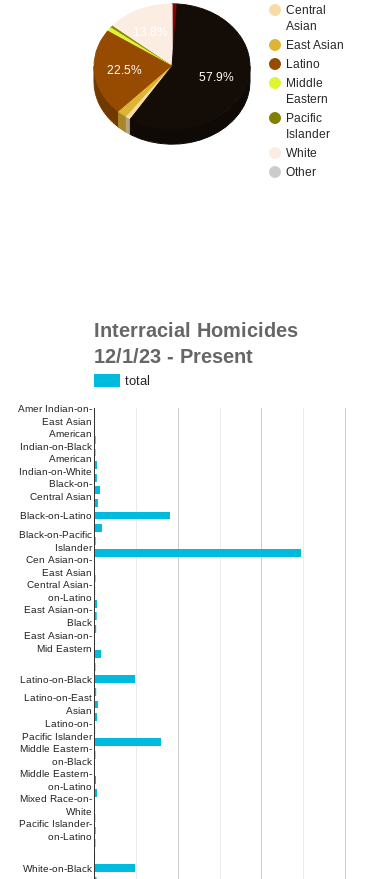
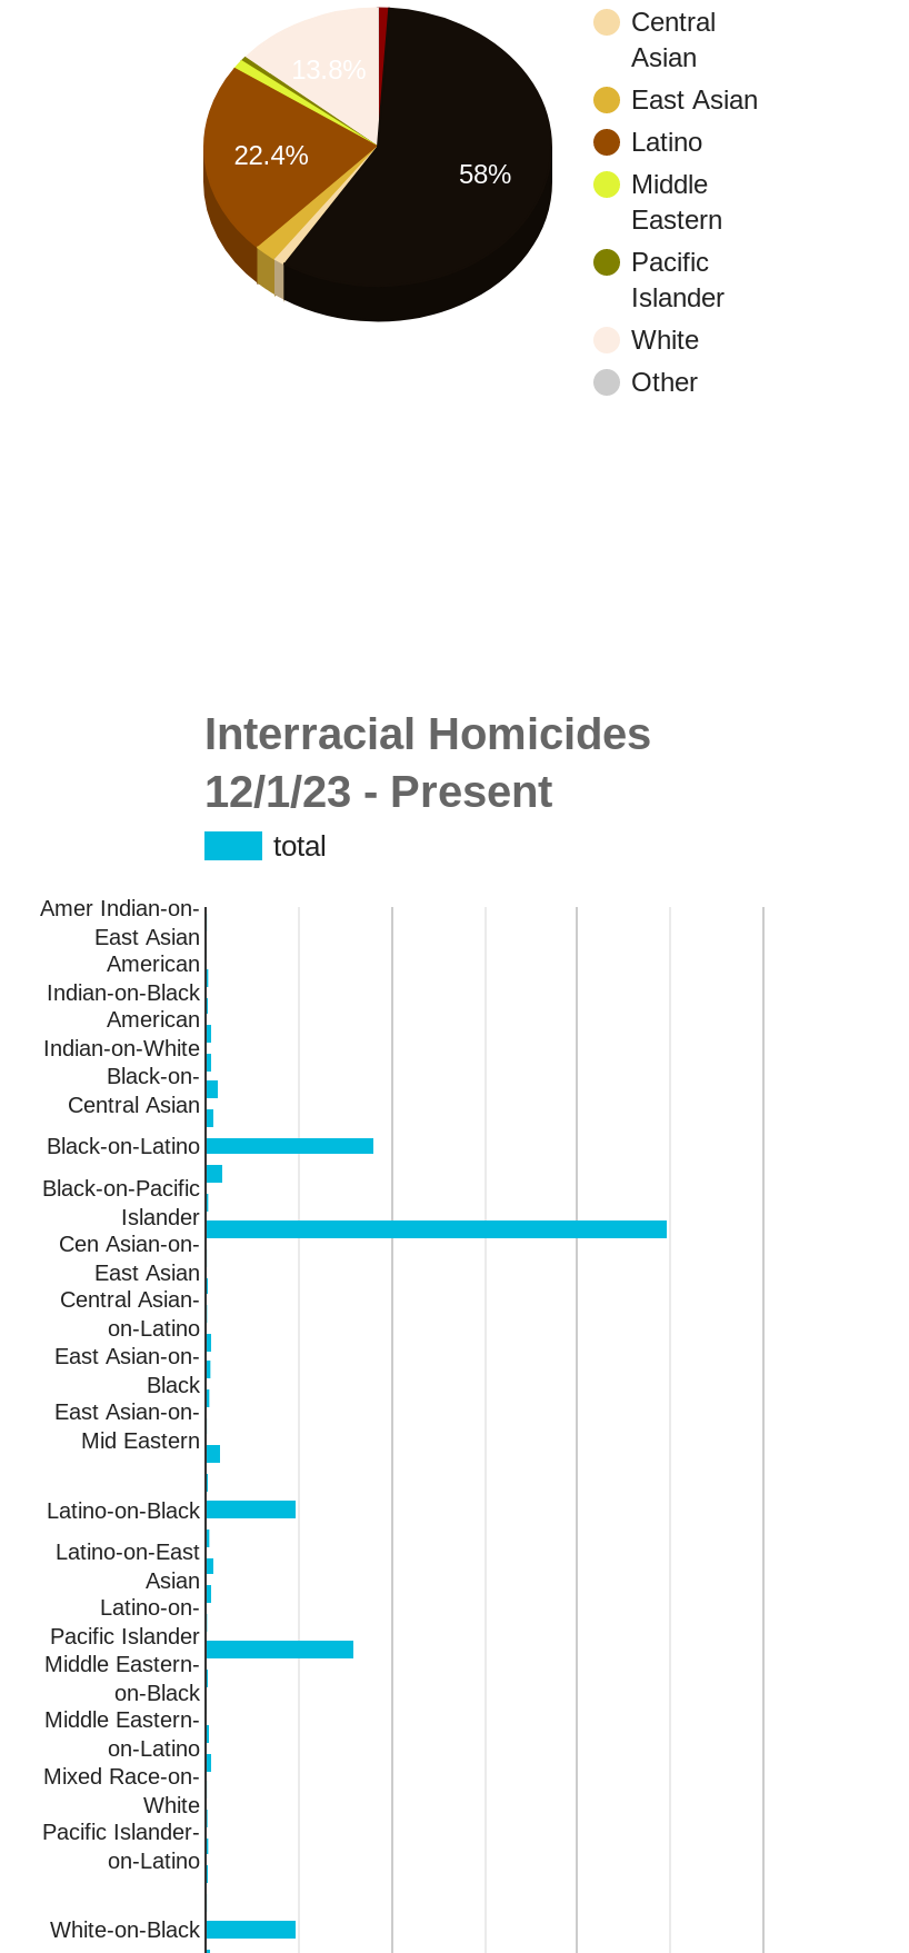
[107,63,142,77] 22.5% -> [234,141,308,171] 22.4%
[199,71,234,85] 57.9% -> [459,160,511,190] 58%

